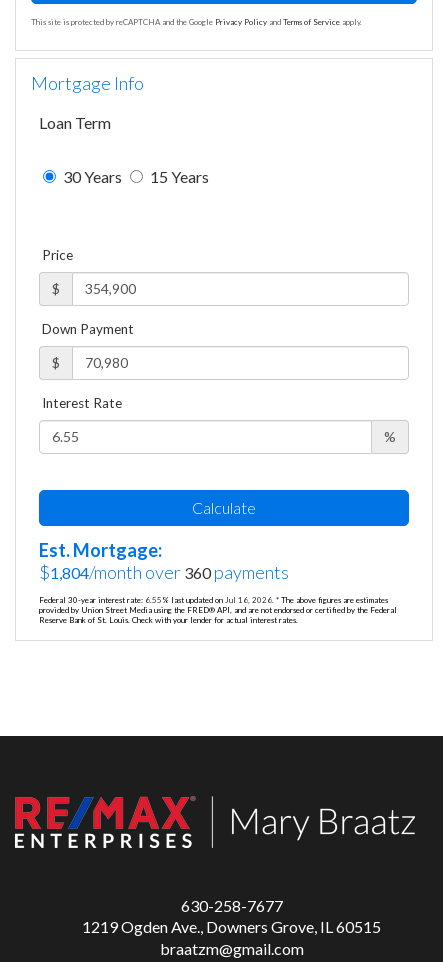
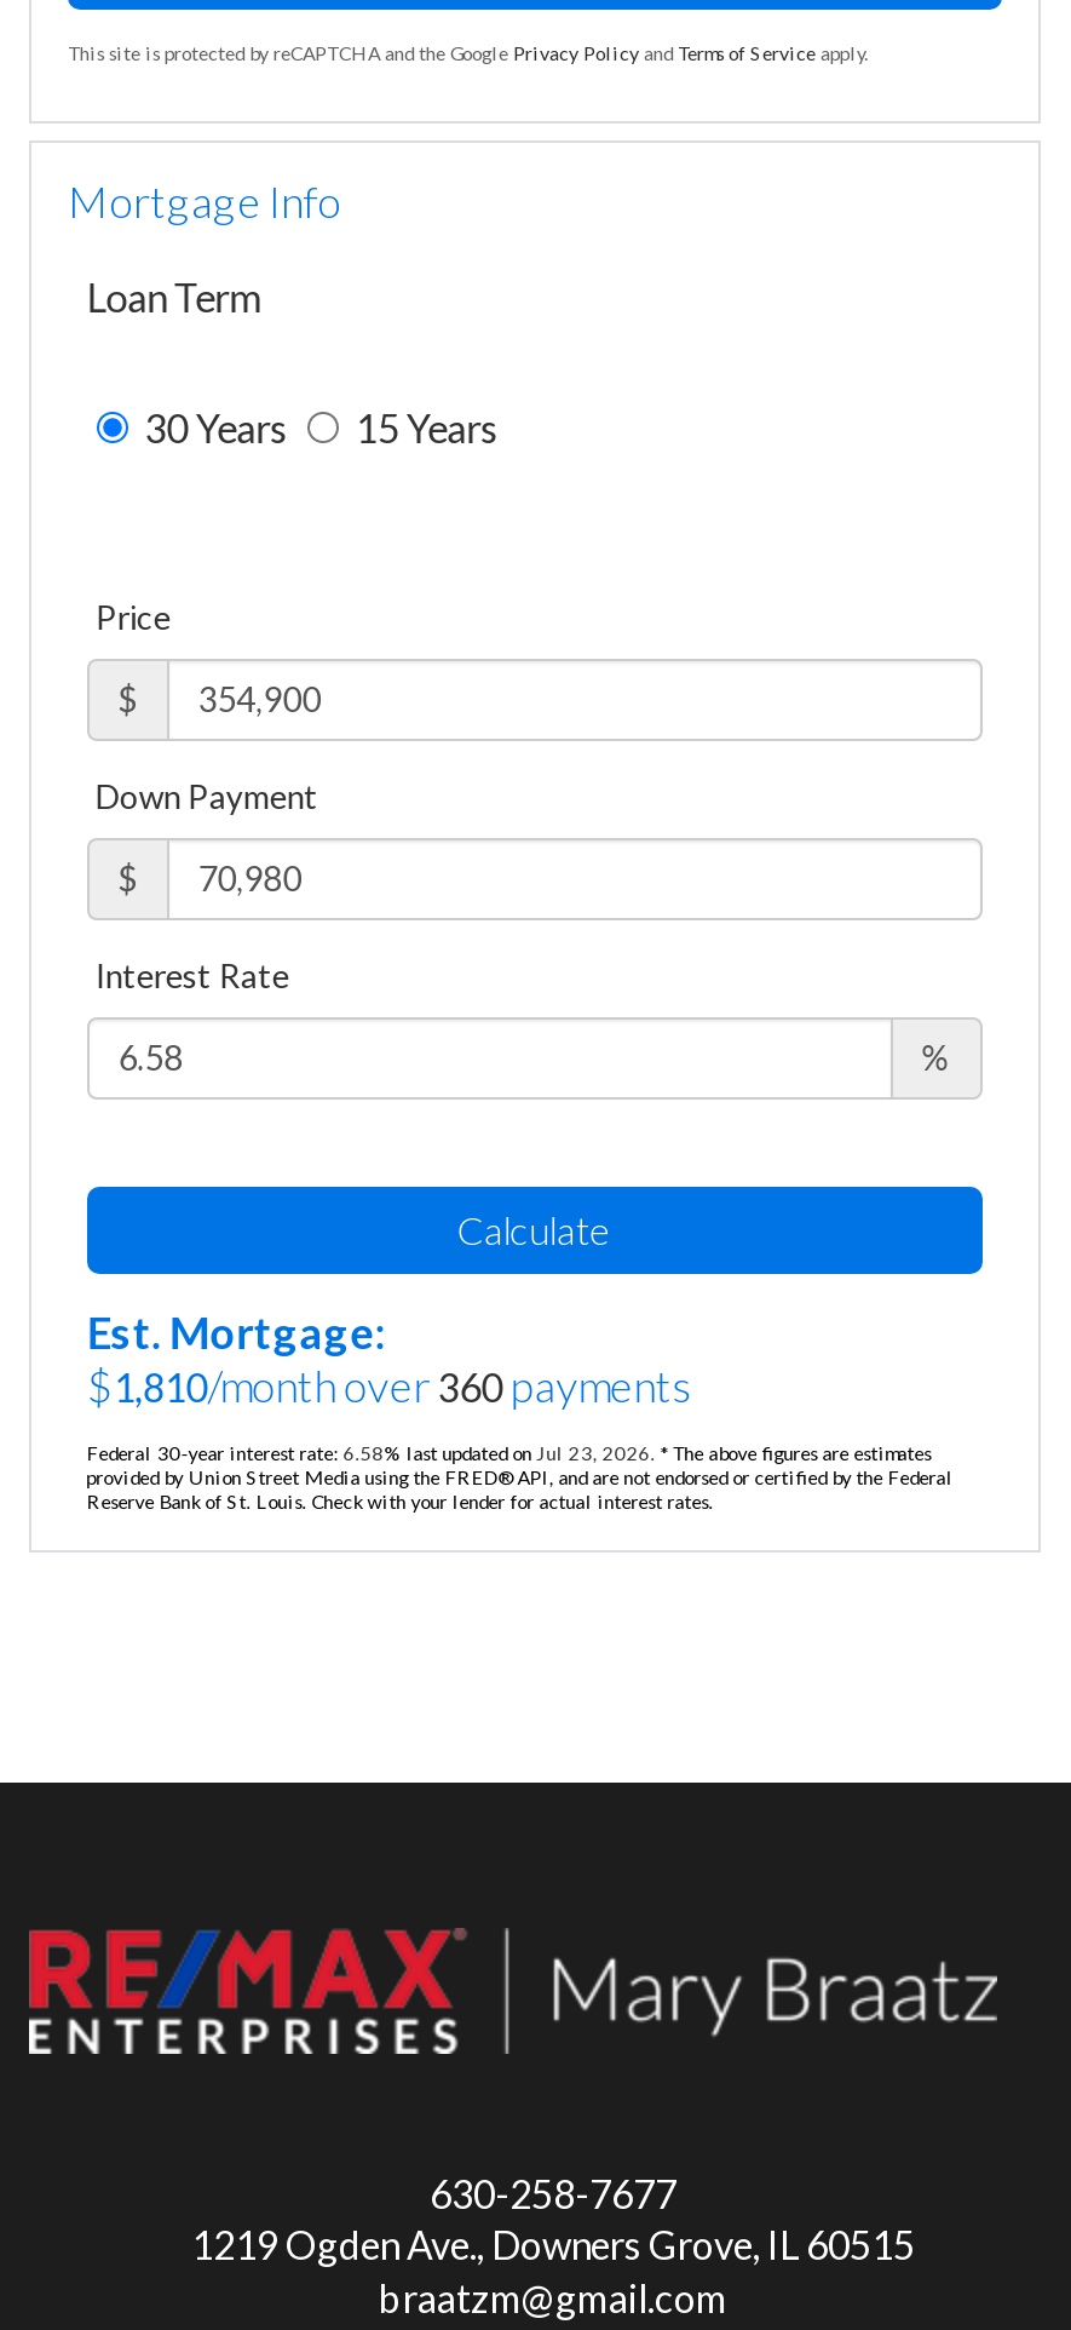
[39,561,289,583] $1,804/month over 360 payments -> [86,1360,691,1413] $1,810/month over 360 payments
[39,595,388,605] Federal 30-year interest rate: 6.55% last updated on Jul 16, 2026. * The above figures are estimates -> [86,1442,931,1466] Federal 30-year interest rate: 6.58% last updated on Jul 23, 2026. * The above figures are estimates

